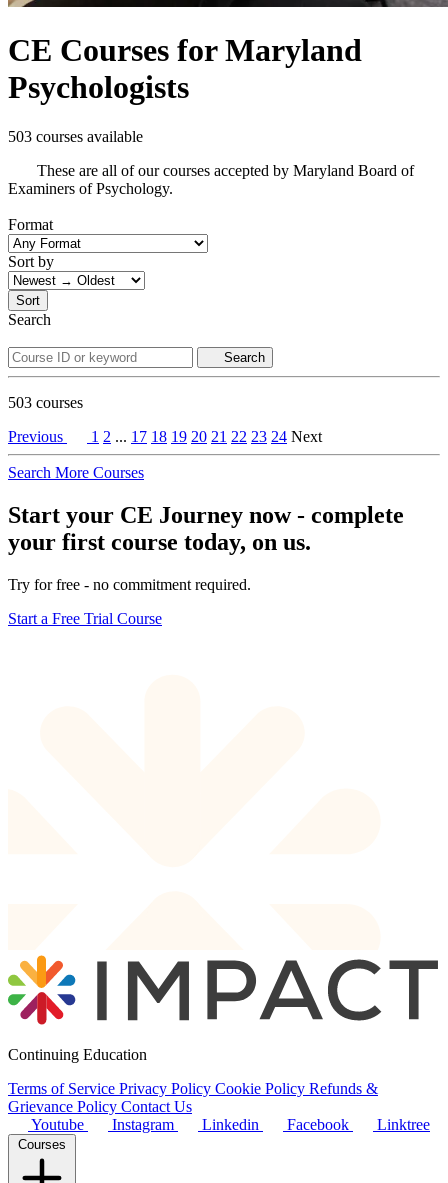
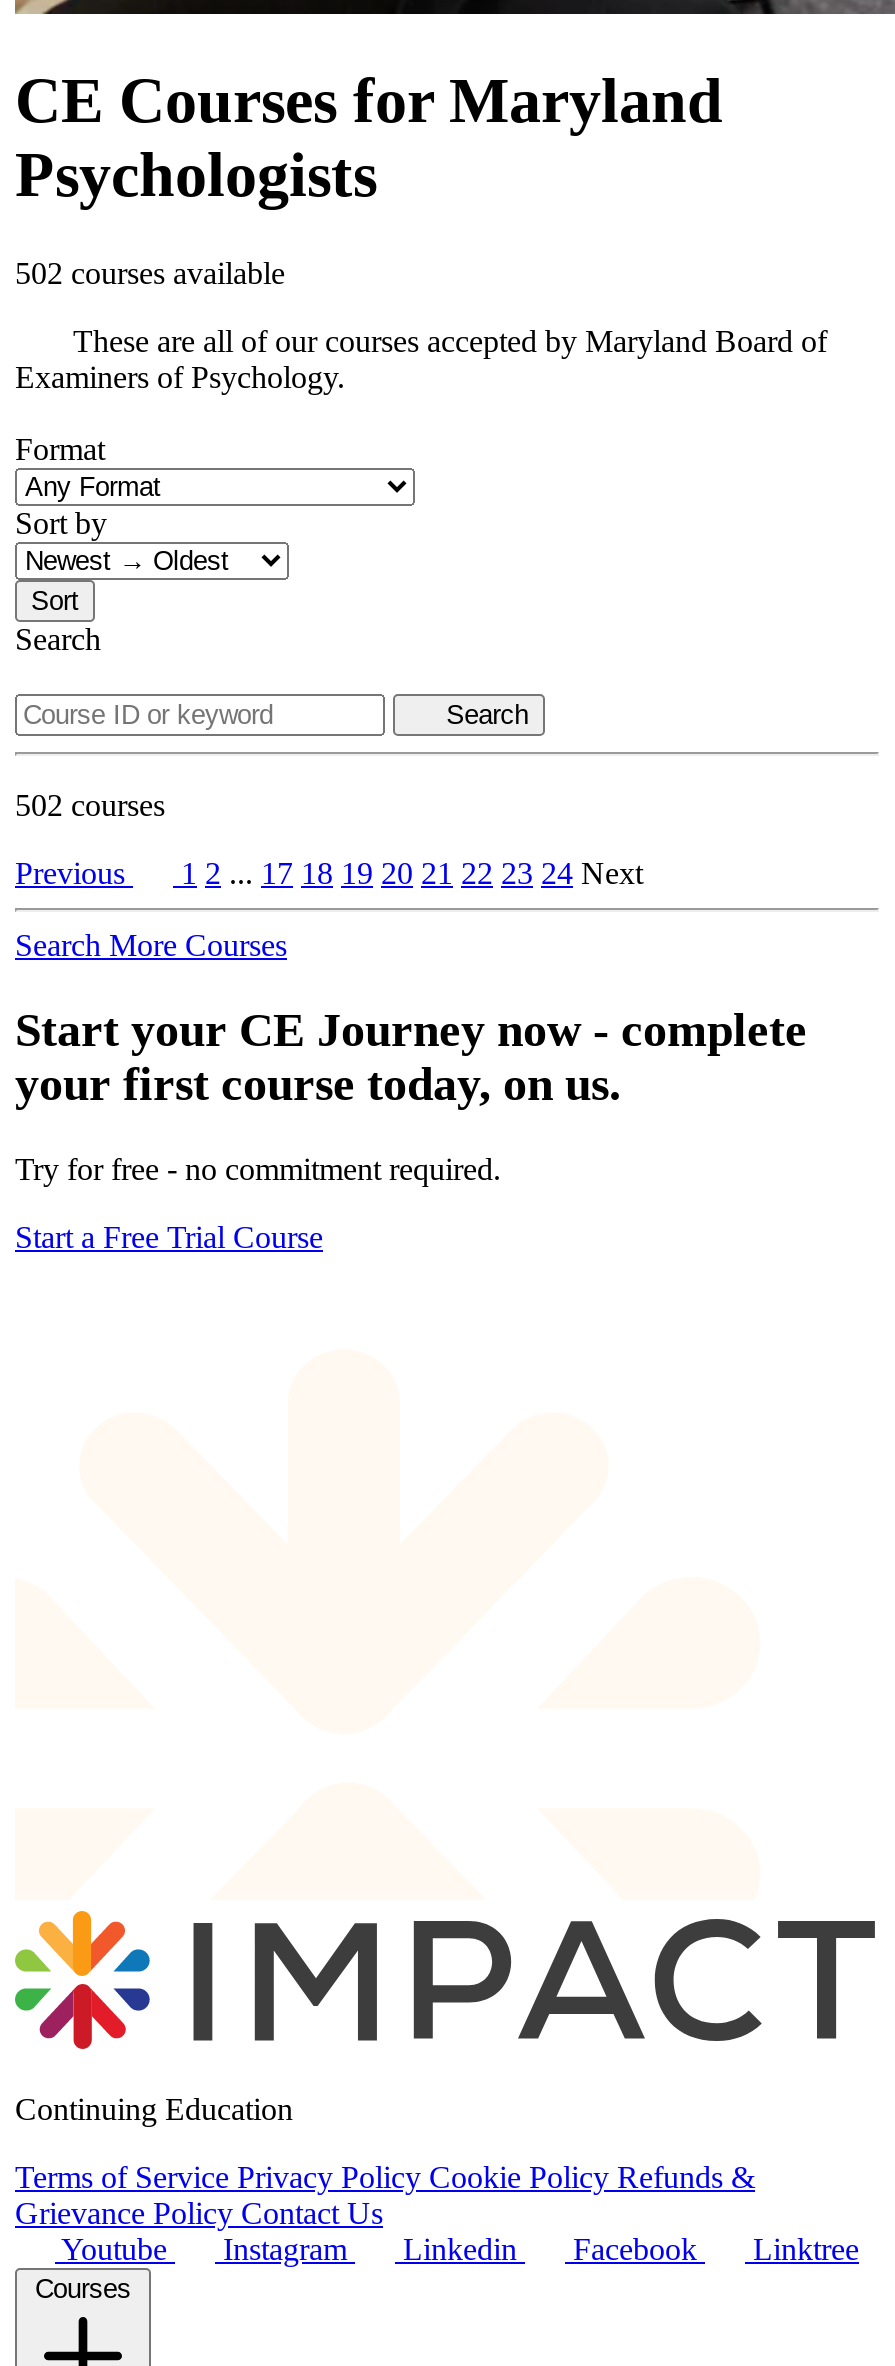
[8,128,143,145] 503 courses available -> [15,255,285,289] 502 courses available
[8,394,83,411] 503 courses -> [15,787,165,821] 502 courses

